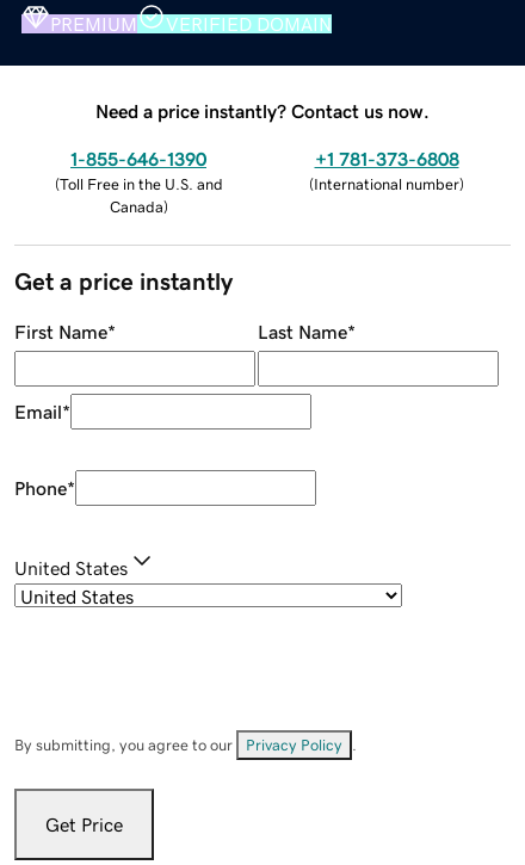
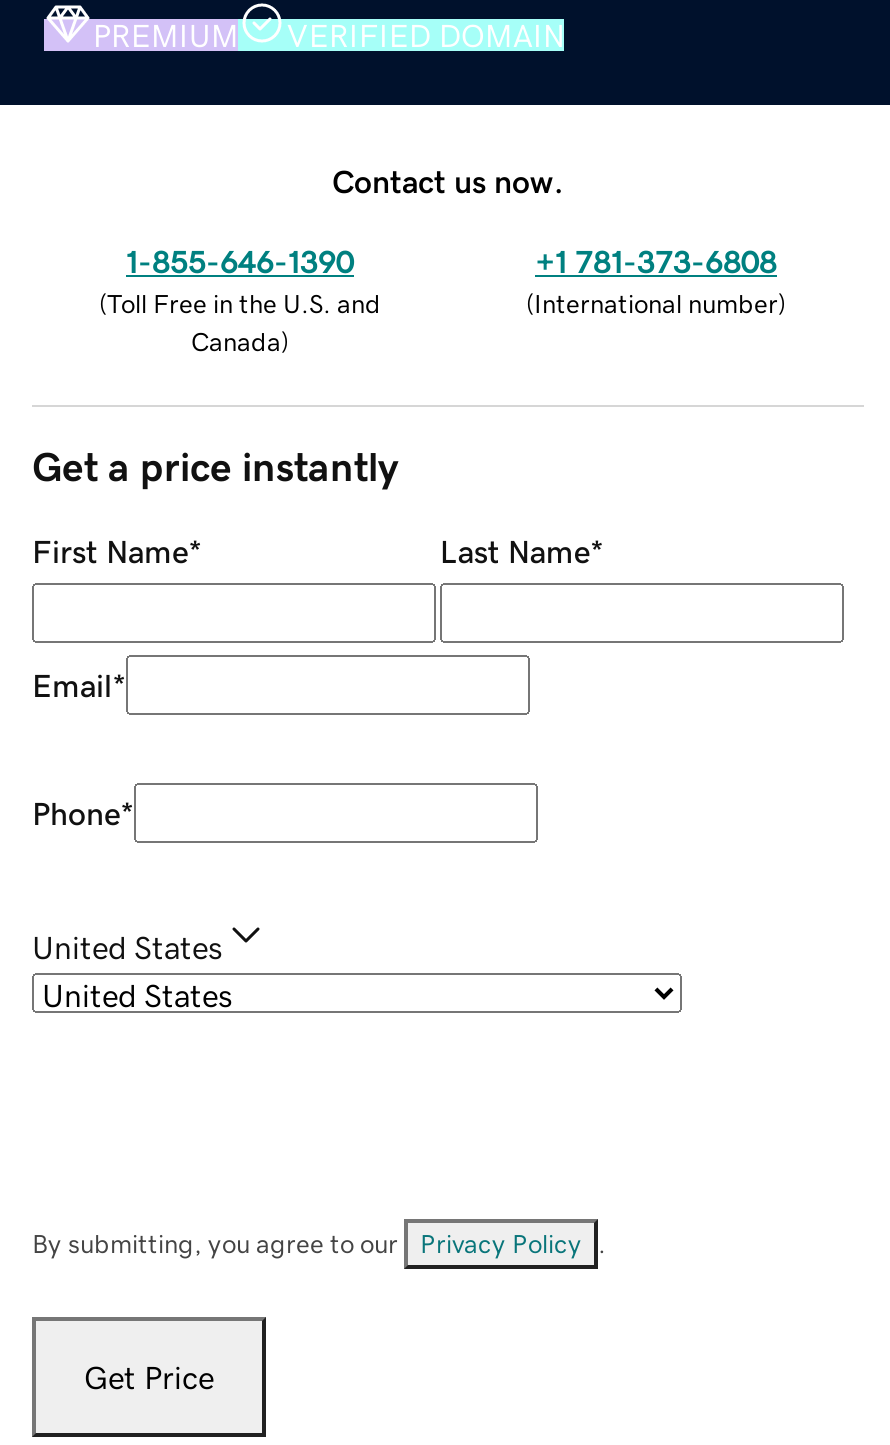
[95,101,430,120] Need a price instantly? Contact us now. -> [332,164,564,196] Contact us now.

